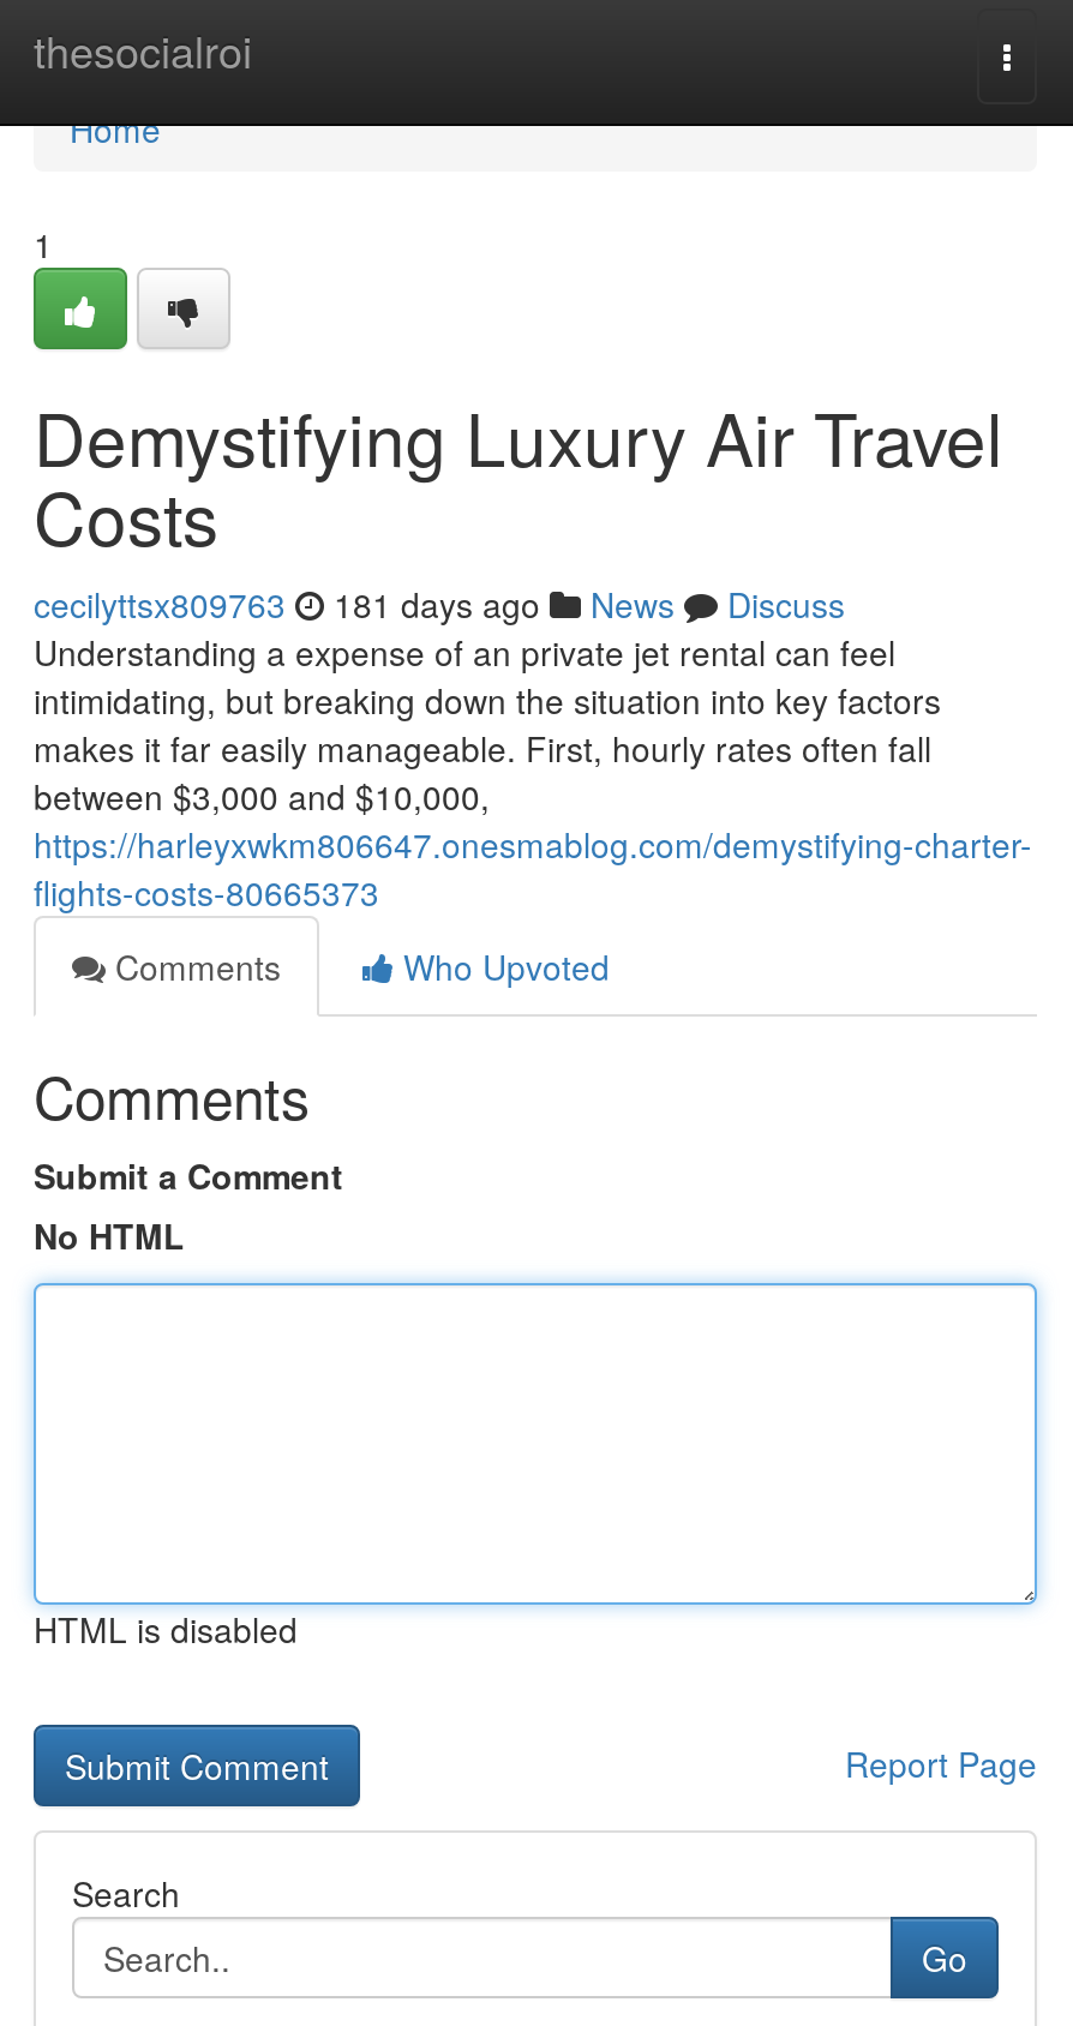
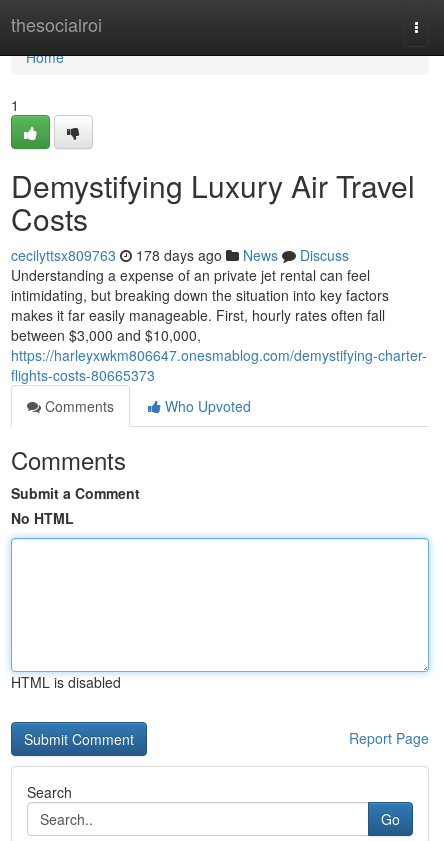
[34,580,845,628] cecilyttsx809763 181 days ago News Discuss -> [11,245,349,265] cecilyttsx809763 178 days ago News Discuss

